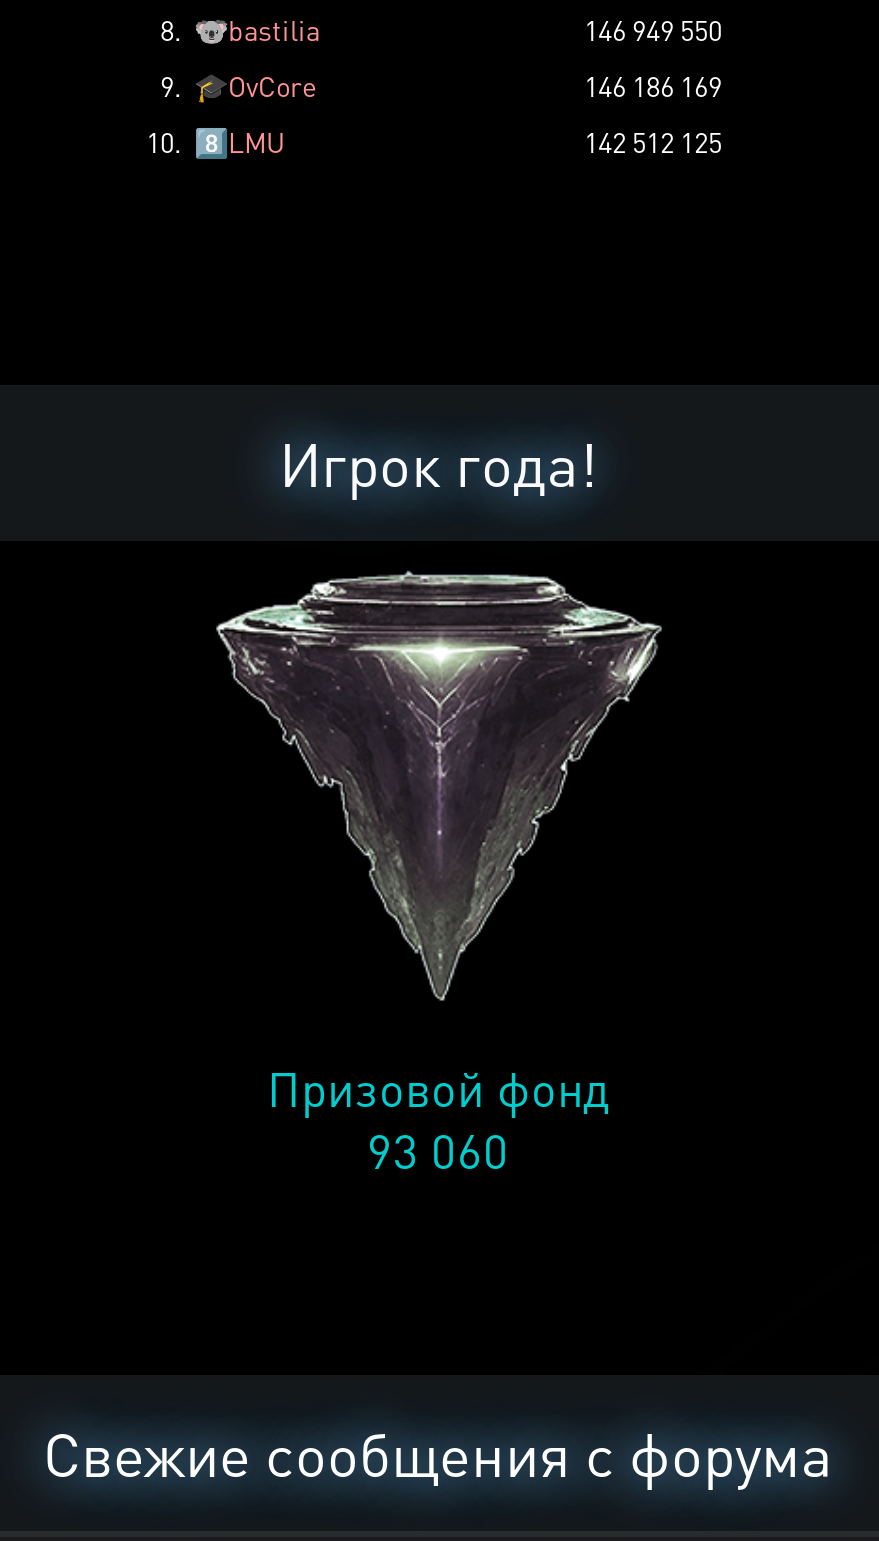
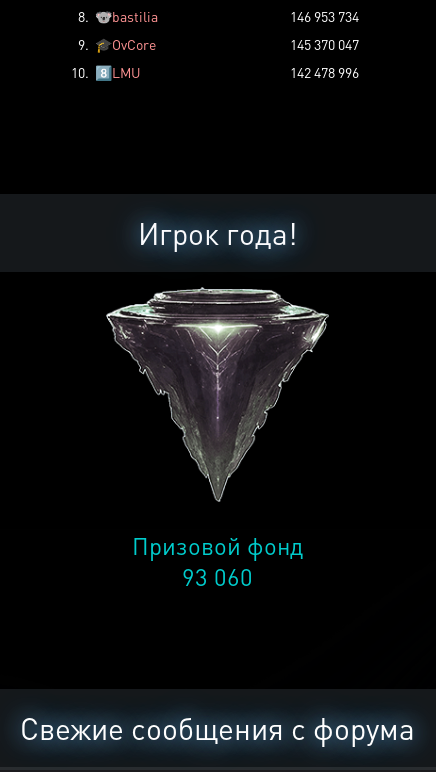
[584,11,722,47] 146 949 550 -> [290,7,359,25] 146 953 734
[584,67,722,103] 146 186 169 -> [290,35,359,53] 145 370 047
[584,123,722,159] 142 512 125 -> [290,63,359,81] 142 478 996

